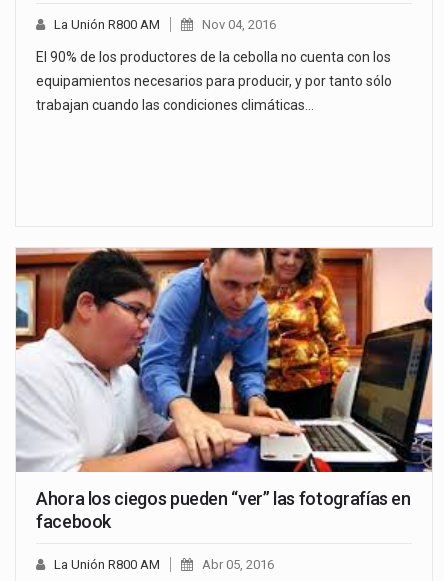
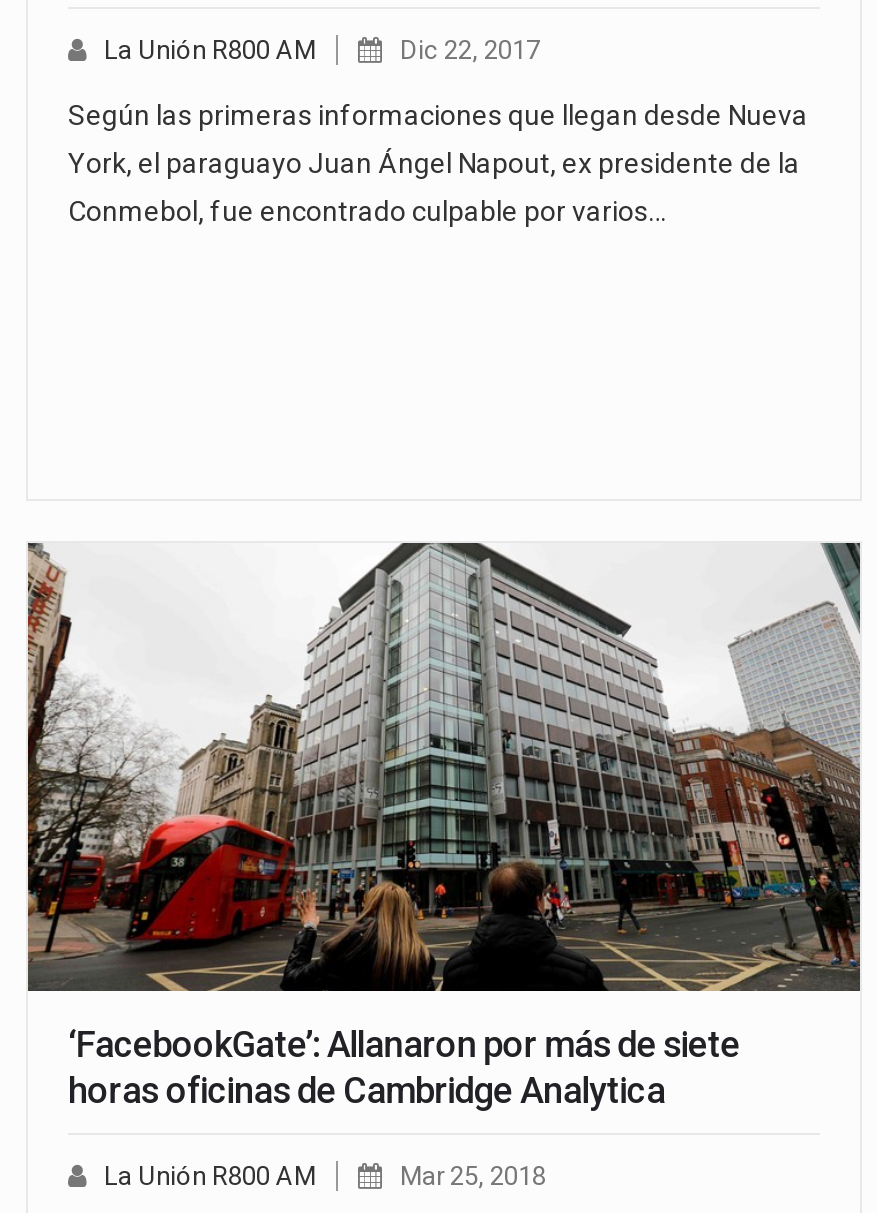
[202,17,276,32] Nov 04, 2016 -> [400,36,540,66] Dic 22, 2017
[36,49,391,65] El 90% de los productores de la cebolla no cuenta con los -> [68,100,808,132] Según las primeras informaciones que llegan desde Nueva
[36,73,392,89] equipamientos necesarios para producir, y por tanto sólo -> [68,148,800,180] York, el paraguayo Juan Ángel Napout, ex presidente de la
[36,97,314,113] trabajan cuando las condiciones climáticas… -> [68,196,666,228] Conmebol, fue encontrado culpable por varios…
[15,247,433,532] [image] | Ahora los ciegos pueden “ver” las fotografías en | facebook -> [26,541,862,1112] [image] | ‘FacebookGate’: Allanaron por más de siete | horas oficinas de Cambridge Analytica
[202,557,274,572] Abr 05, 2016 -> [400,1162,546,1192] Mar 25, 2018

